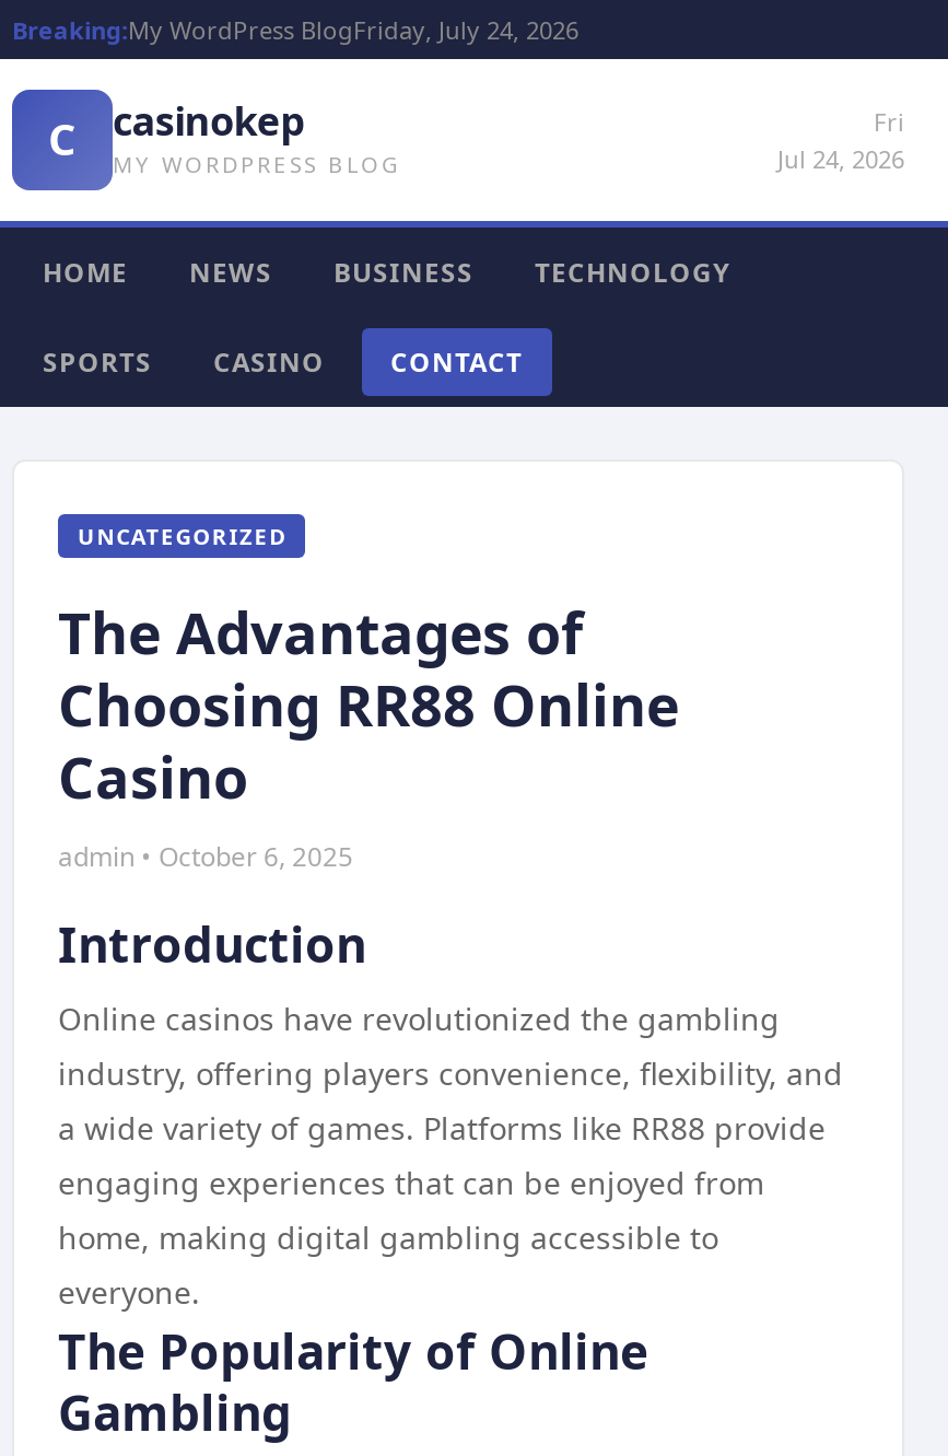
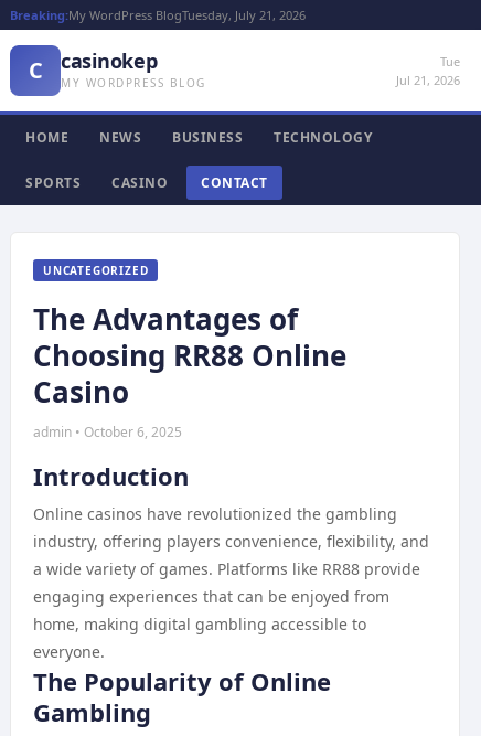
[12,13,578,46] Breaking:My WordPress BlogFriday, July 24, 2026 -> [10,7,306,23] Breaking:My WordPress BlogTuesday, July 21, 2026
[777,105,904,175] Fri | Jul 24, 2026 -> [396,53,460,88] Tue | Jul 21, 2026

